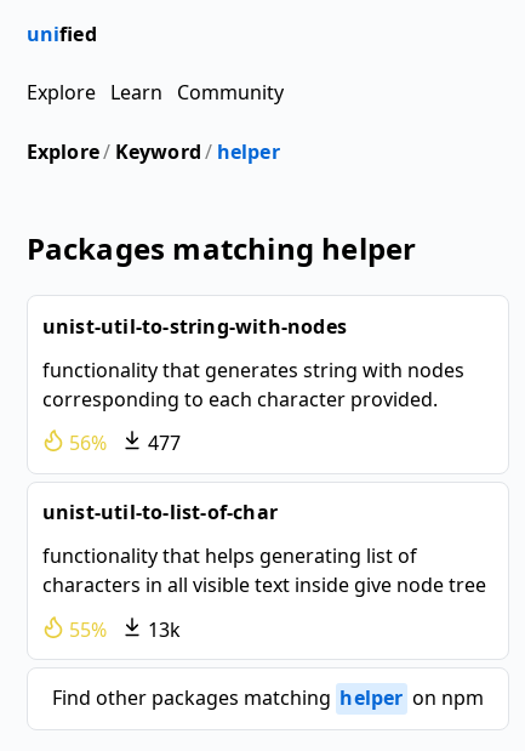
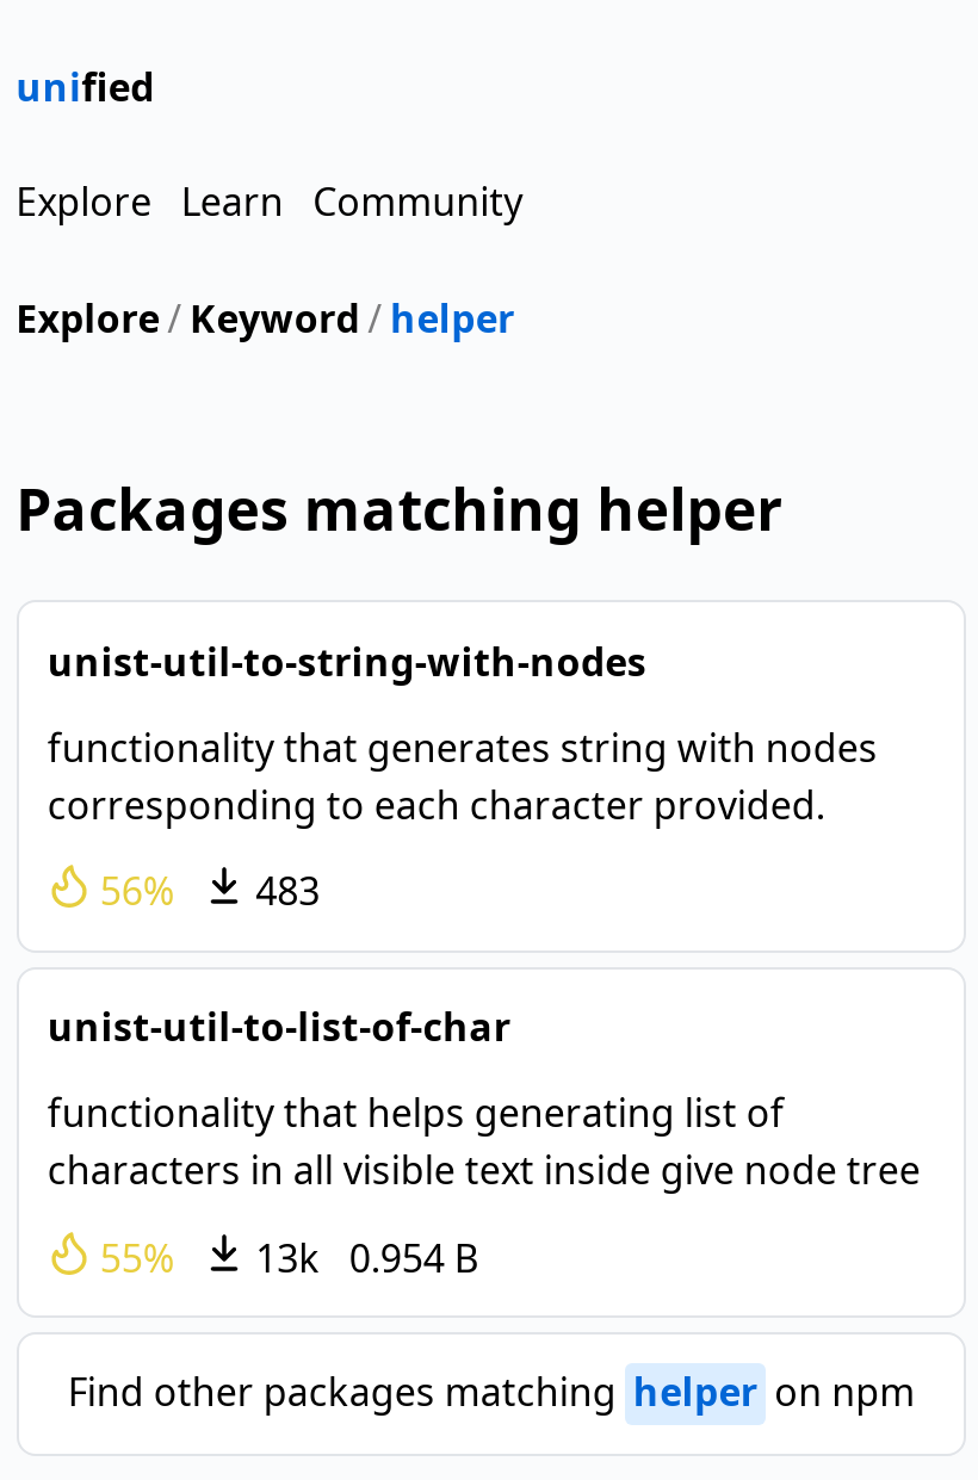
[64,430,181,457] 56% 477 -> [90,865,320,918] 56% 483
[64,616,181,643] 55% 13k -> [90,1231,478,1283] 55% 13k 0.954 B

